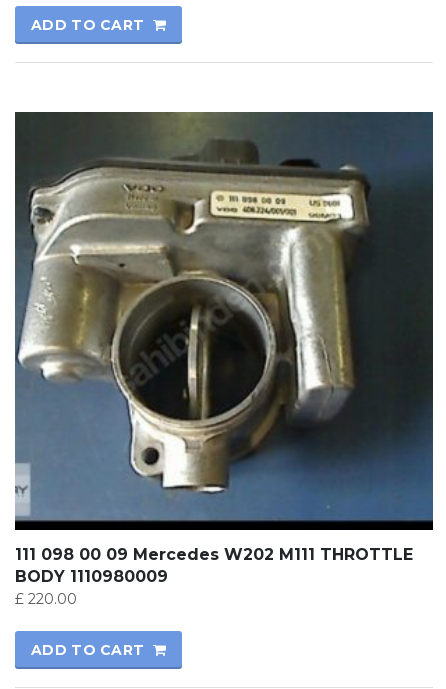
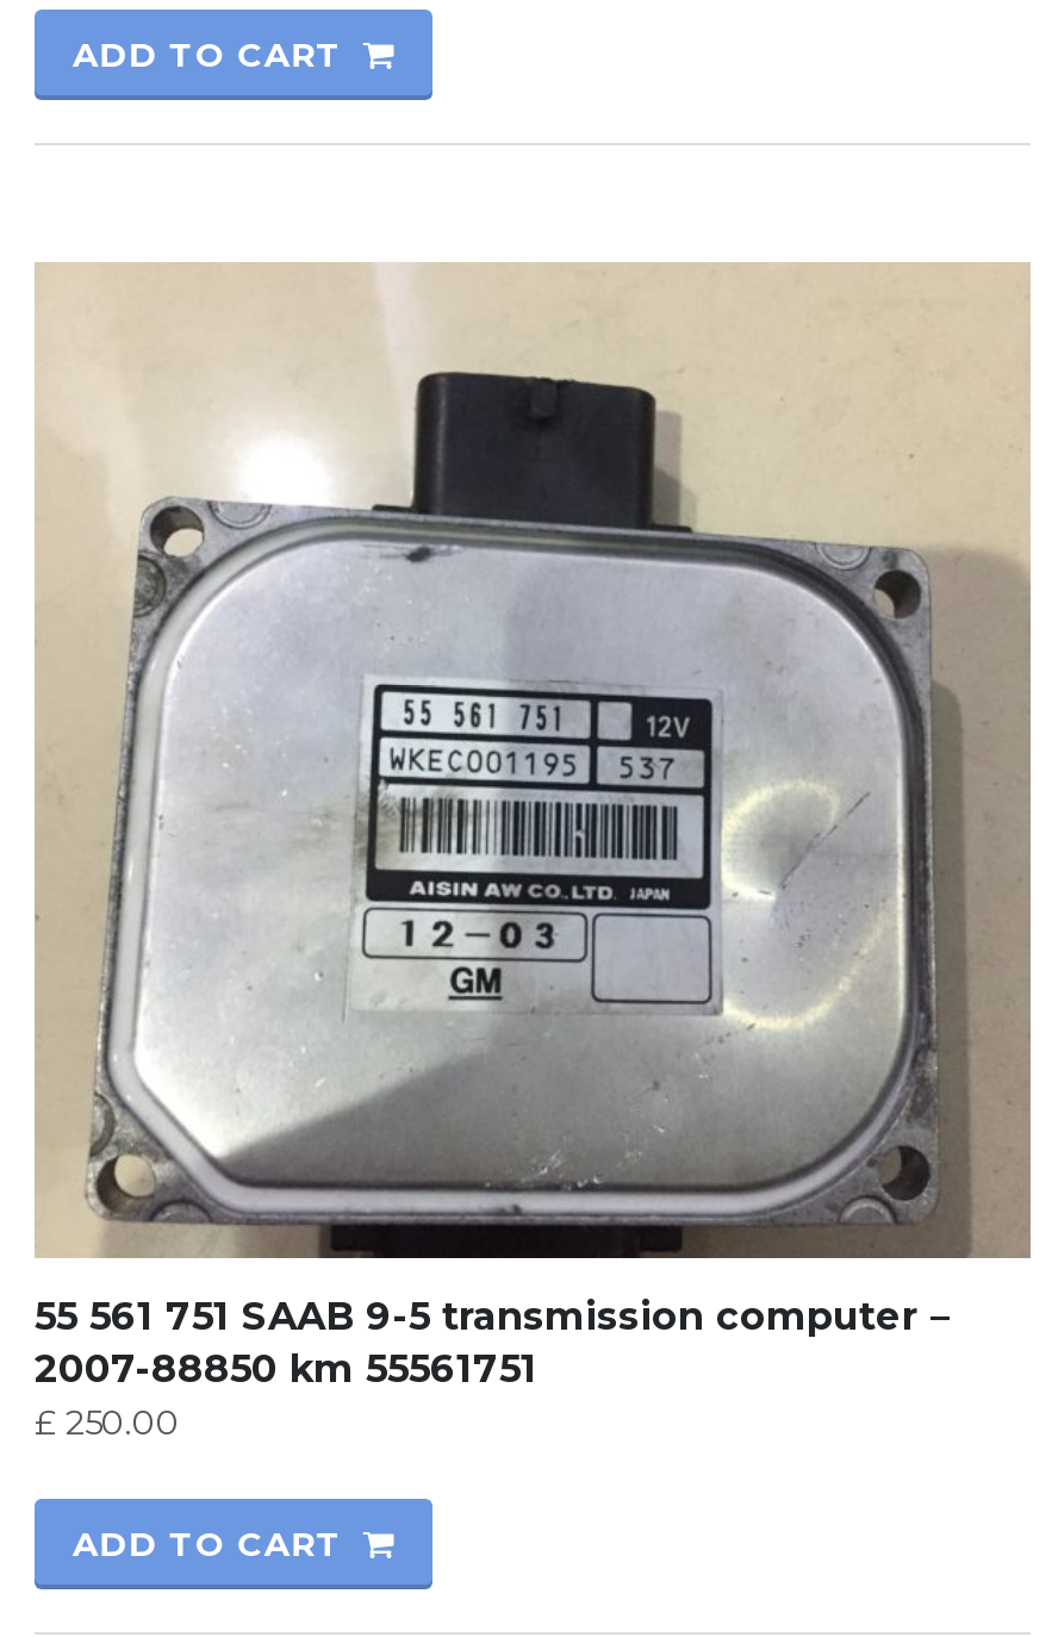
[14,111,434,608] [image] | 111 098 00 09 Mercedes W202 M111 THROTTLE | BODY 1110980009 | £220.00 -> [35,262,1033,1445] [image] | 55 561 751 SAAB 9-5 transmission computer – | 2007-88850 km 55561751 | £250.00

